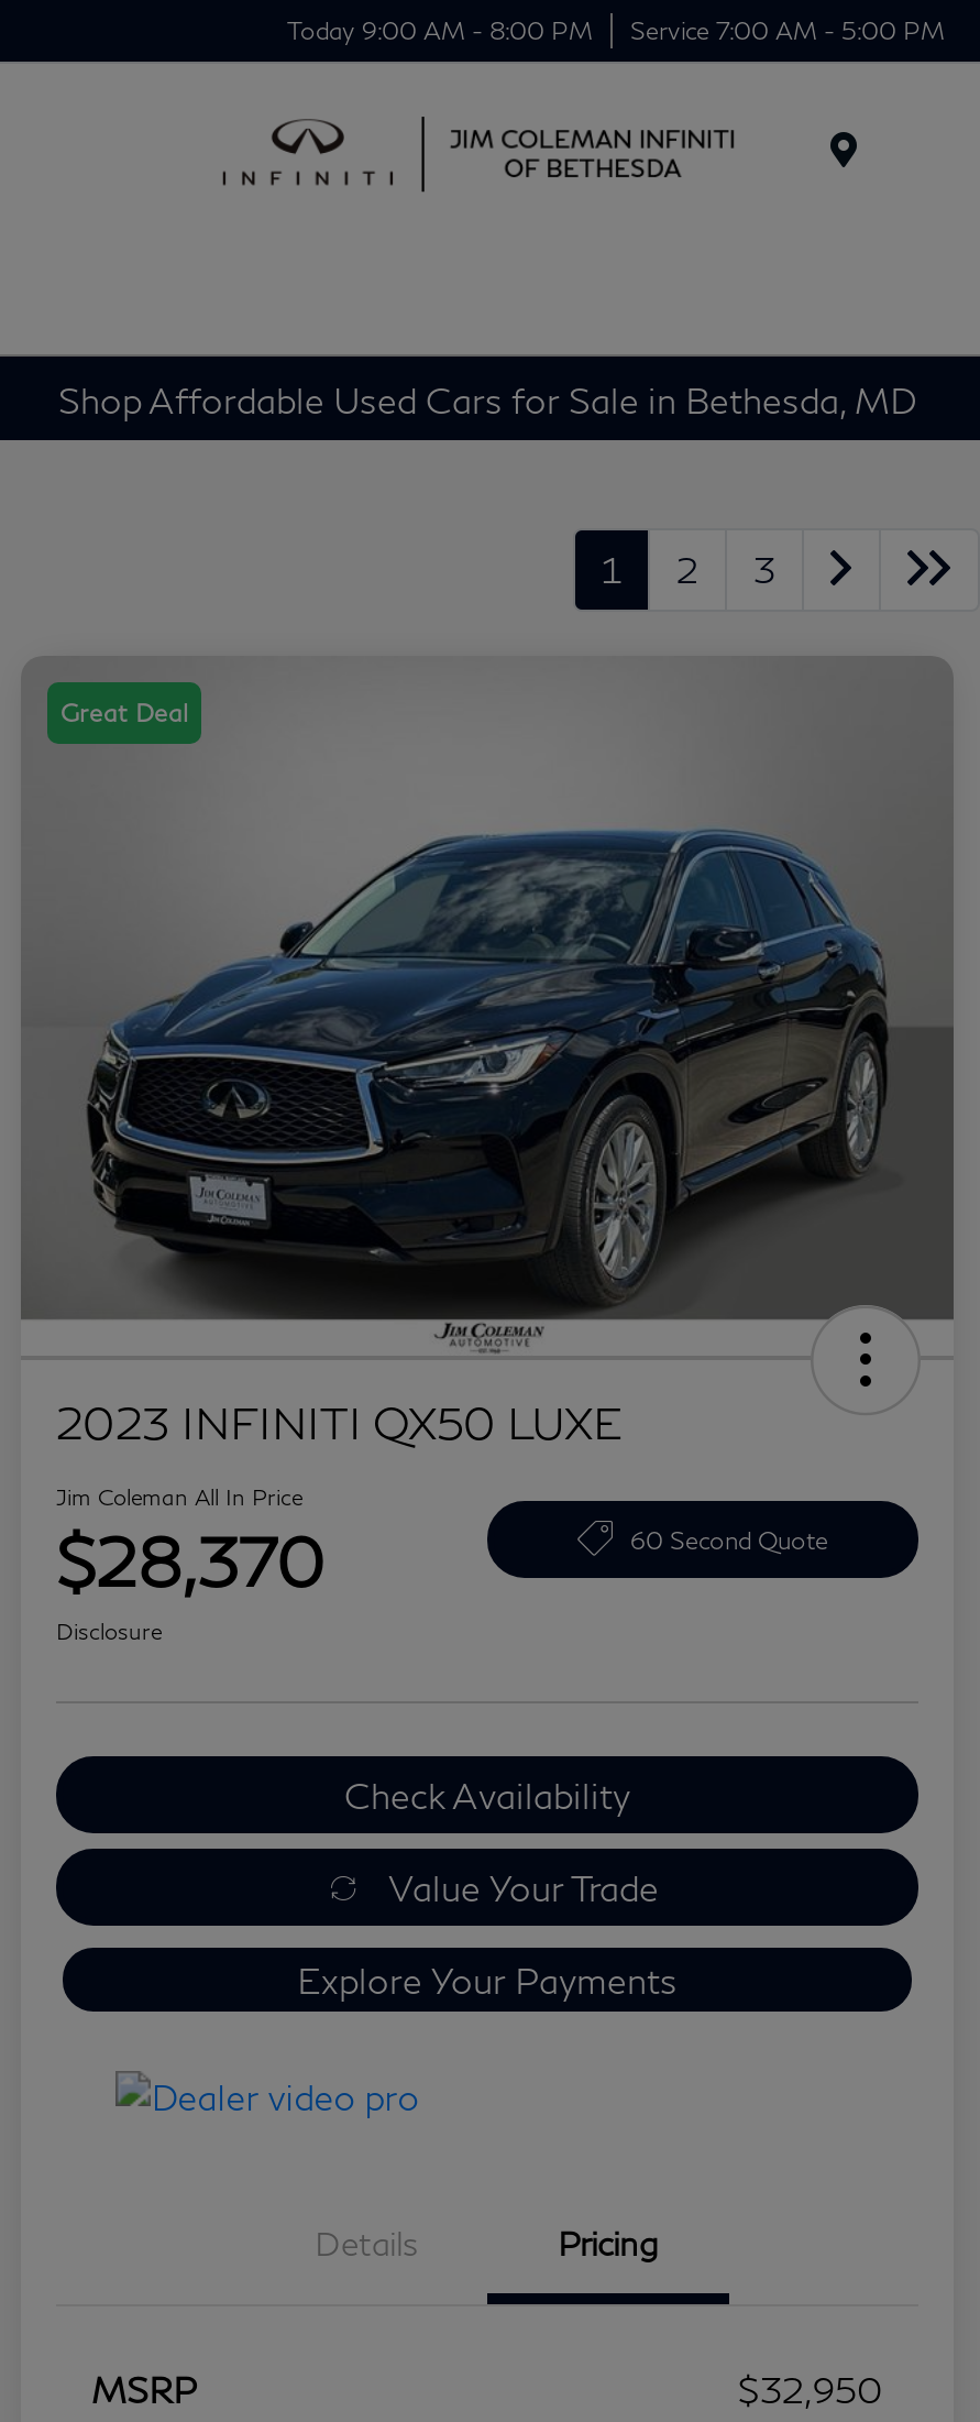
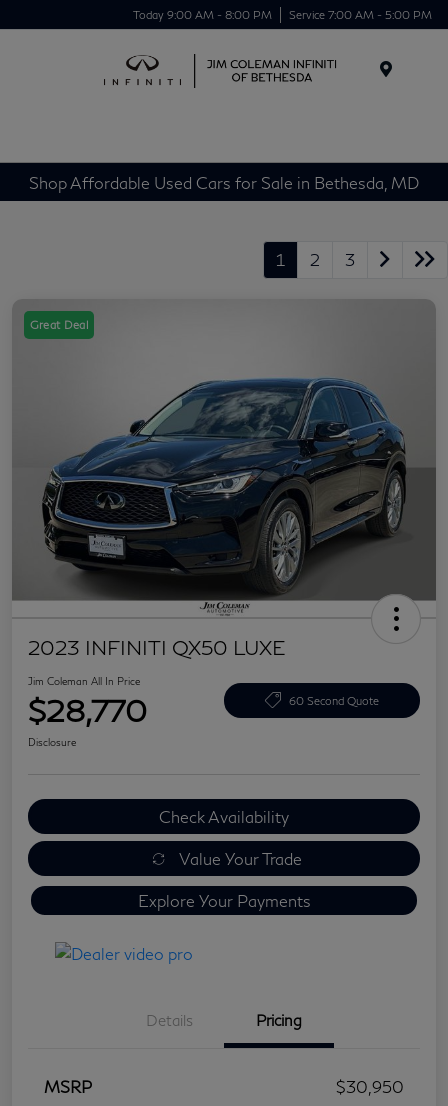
[56,1521,324,1600] $28,370 -> [28,692,147,728] $28,770
[738,2369,883,2410] $32,950 -> [336,1077,404,1096] $30,950

